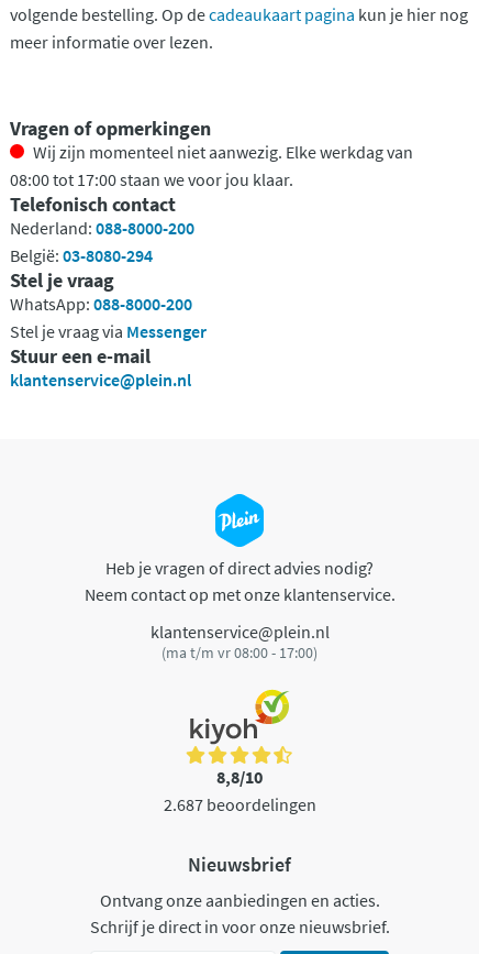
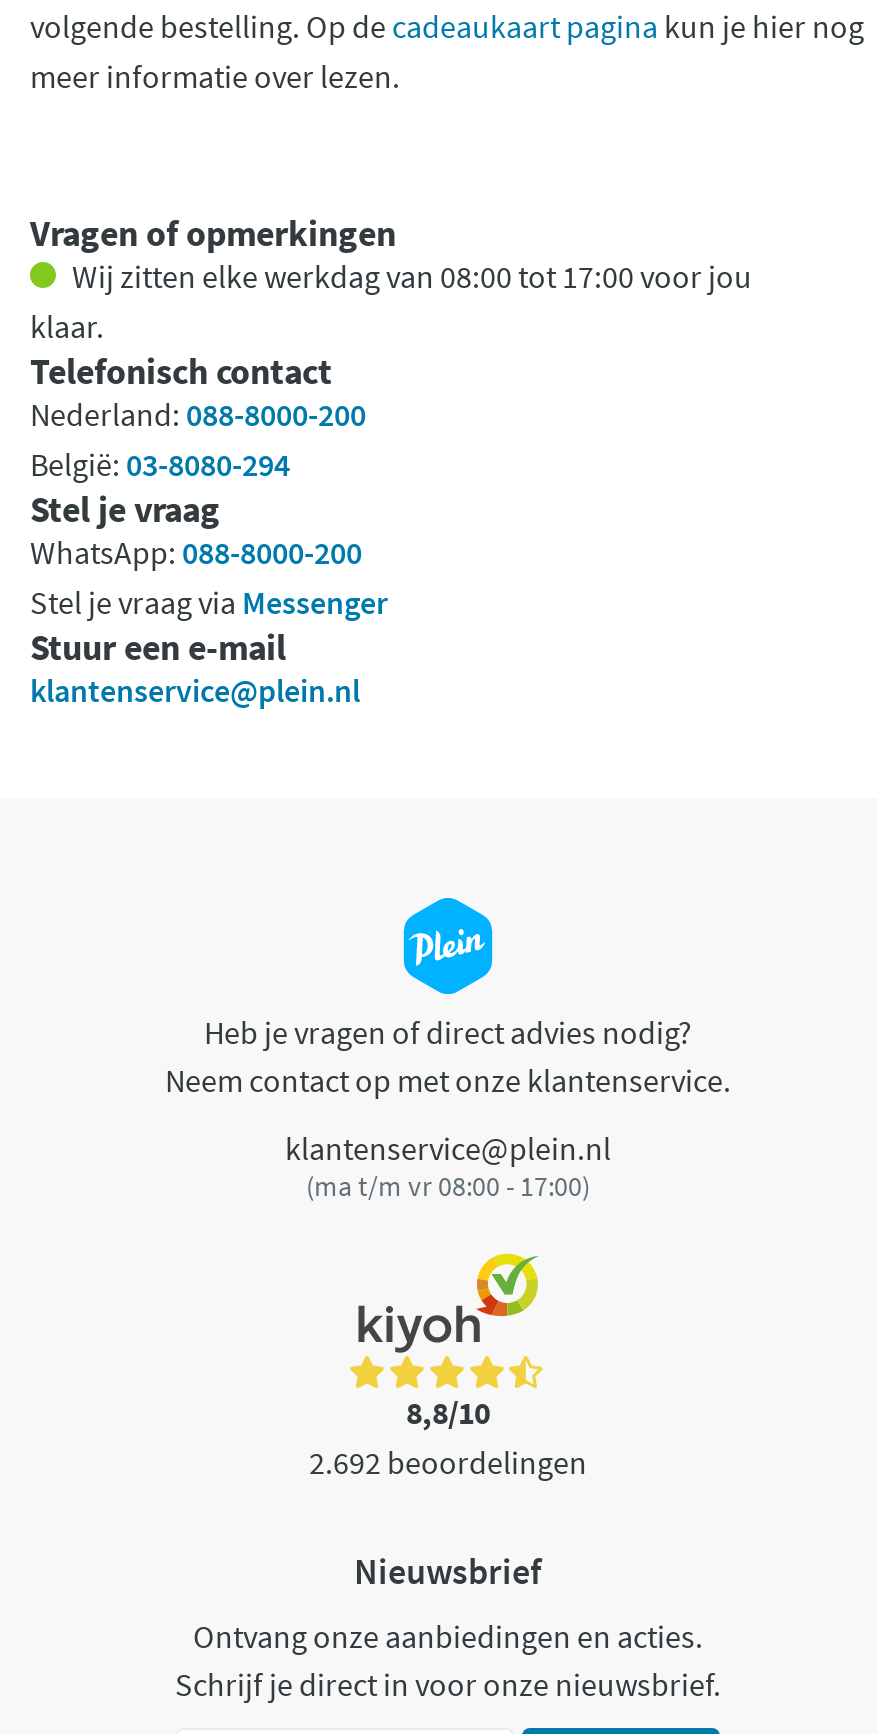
[10,141,413,190] Wij zijn momenteel niet aanwezig. Elke werkdag van | 08:00 tot 17:00 staan we voor jou klaar. -> [30,256,752,346] Wij zitten elke werkdag van 08:00 tot 17:00 voor jou | klaar.
[163,794,316,816] 2.687 beoordelingen -> [309,1442,587,1482] 2.692 beoordelingen

